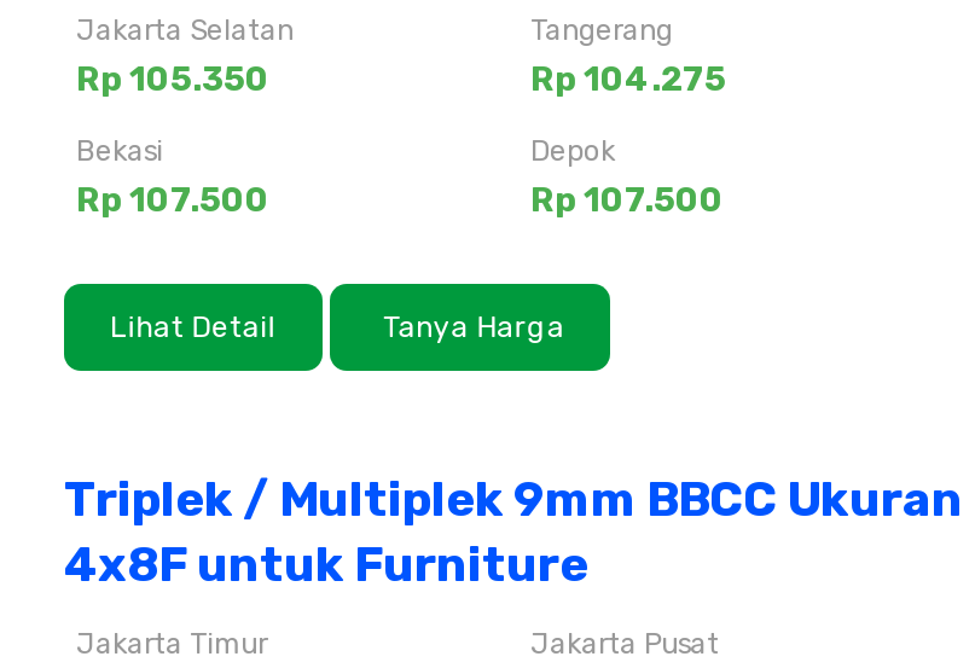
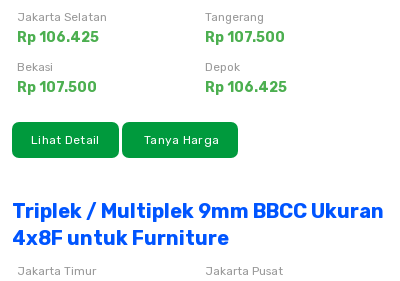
[76,59,269,100] Rp 105.350 -> [17,29,99,46] Rp 106.425
[530,59,726,100] Rp 104.275 -> [205,29,285,46] Rp 107.500
[530,180,724,221] Rp 107.500 -> [205,79,287,96] Rp 106.425

